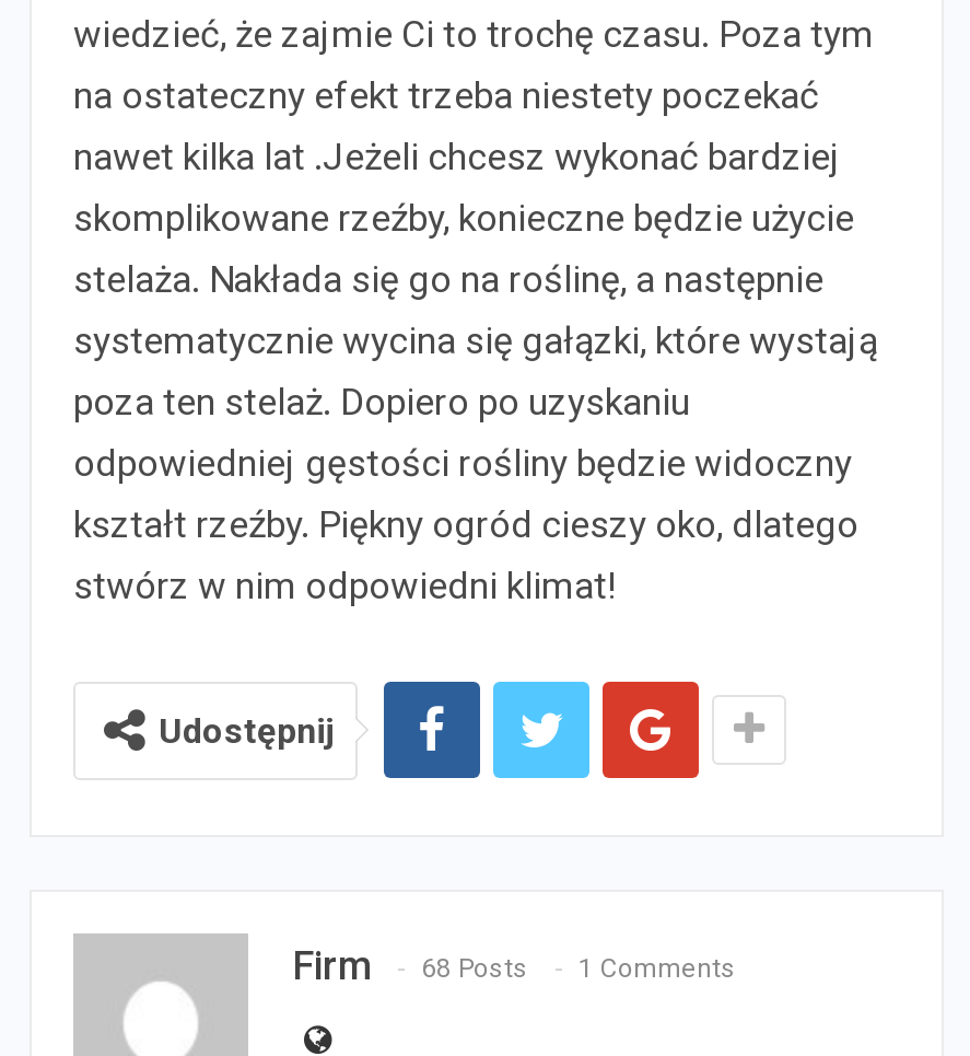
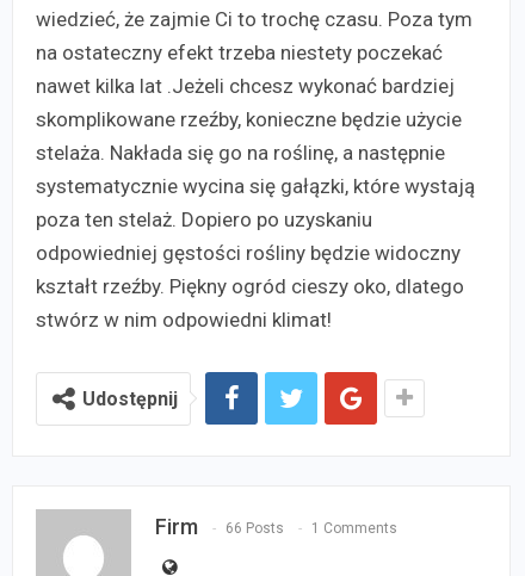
[292,942,736,988] Firm 68 Posts 1 Comments -> [155,514,397,539] Firm 66 Posts 1 Comments

